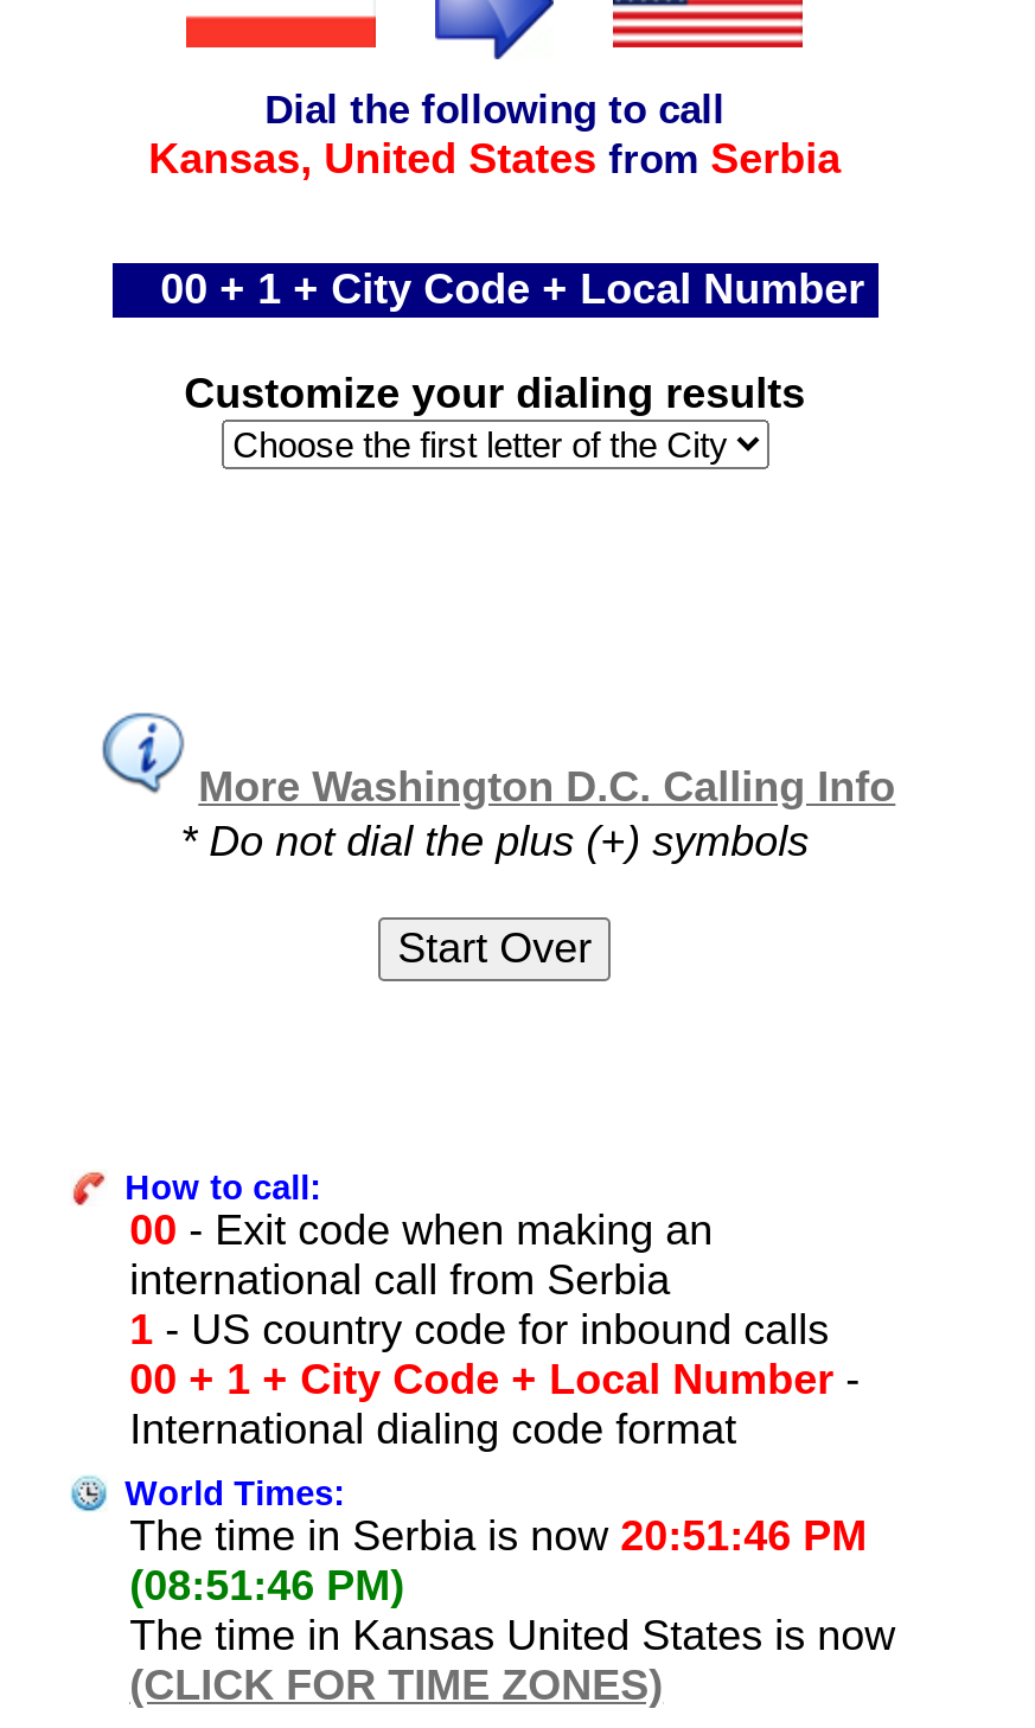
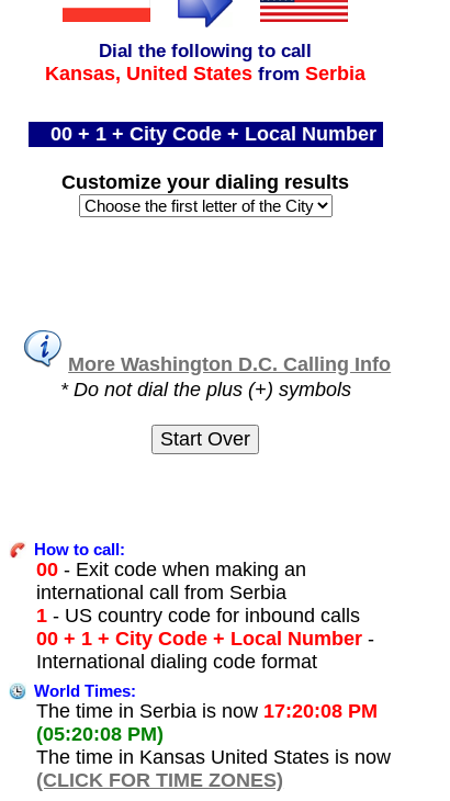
[130,1512,867,1559] The time in Serbia is now 20:51:46 PM -> [36,700,378,722] The time in Serbia is now 17:20:08 PM
[130,1562,405,1609] (08:51:46 PM) -> [36,723,164,745] (05:20:08 PM)

